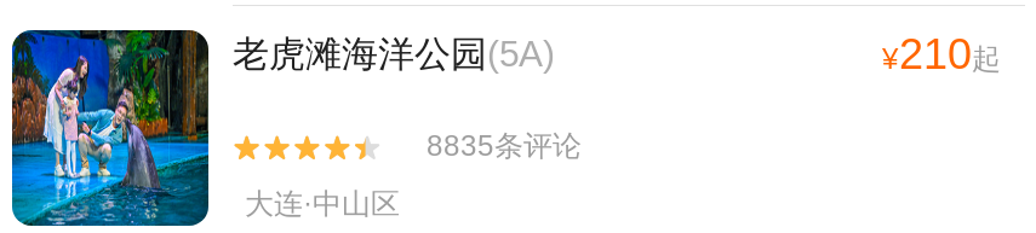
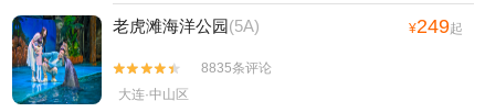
[882,30,1001,78] ¥210起 -> [409,15,463,37] ¥249起

